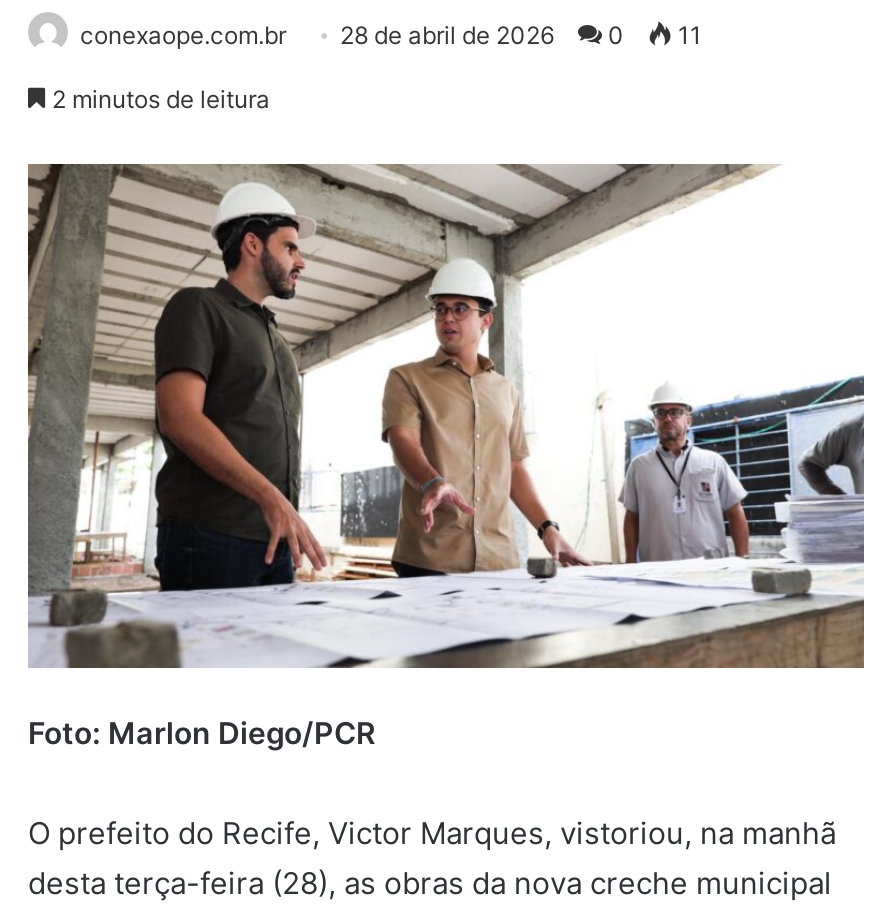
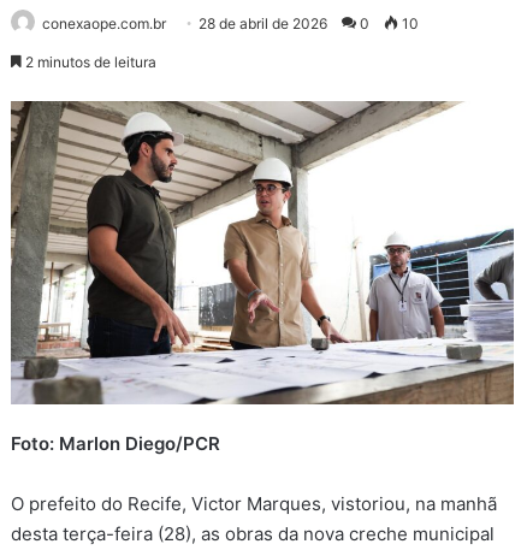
[80,20,702,50] conexaope.com.br 28 de abril de 2026 0 11 -> [42,15,419,33] conexaope.com.br 28 de abril de 2026 0 10

